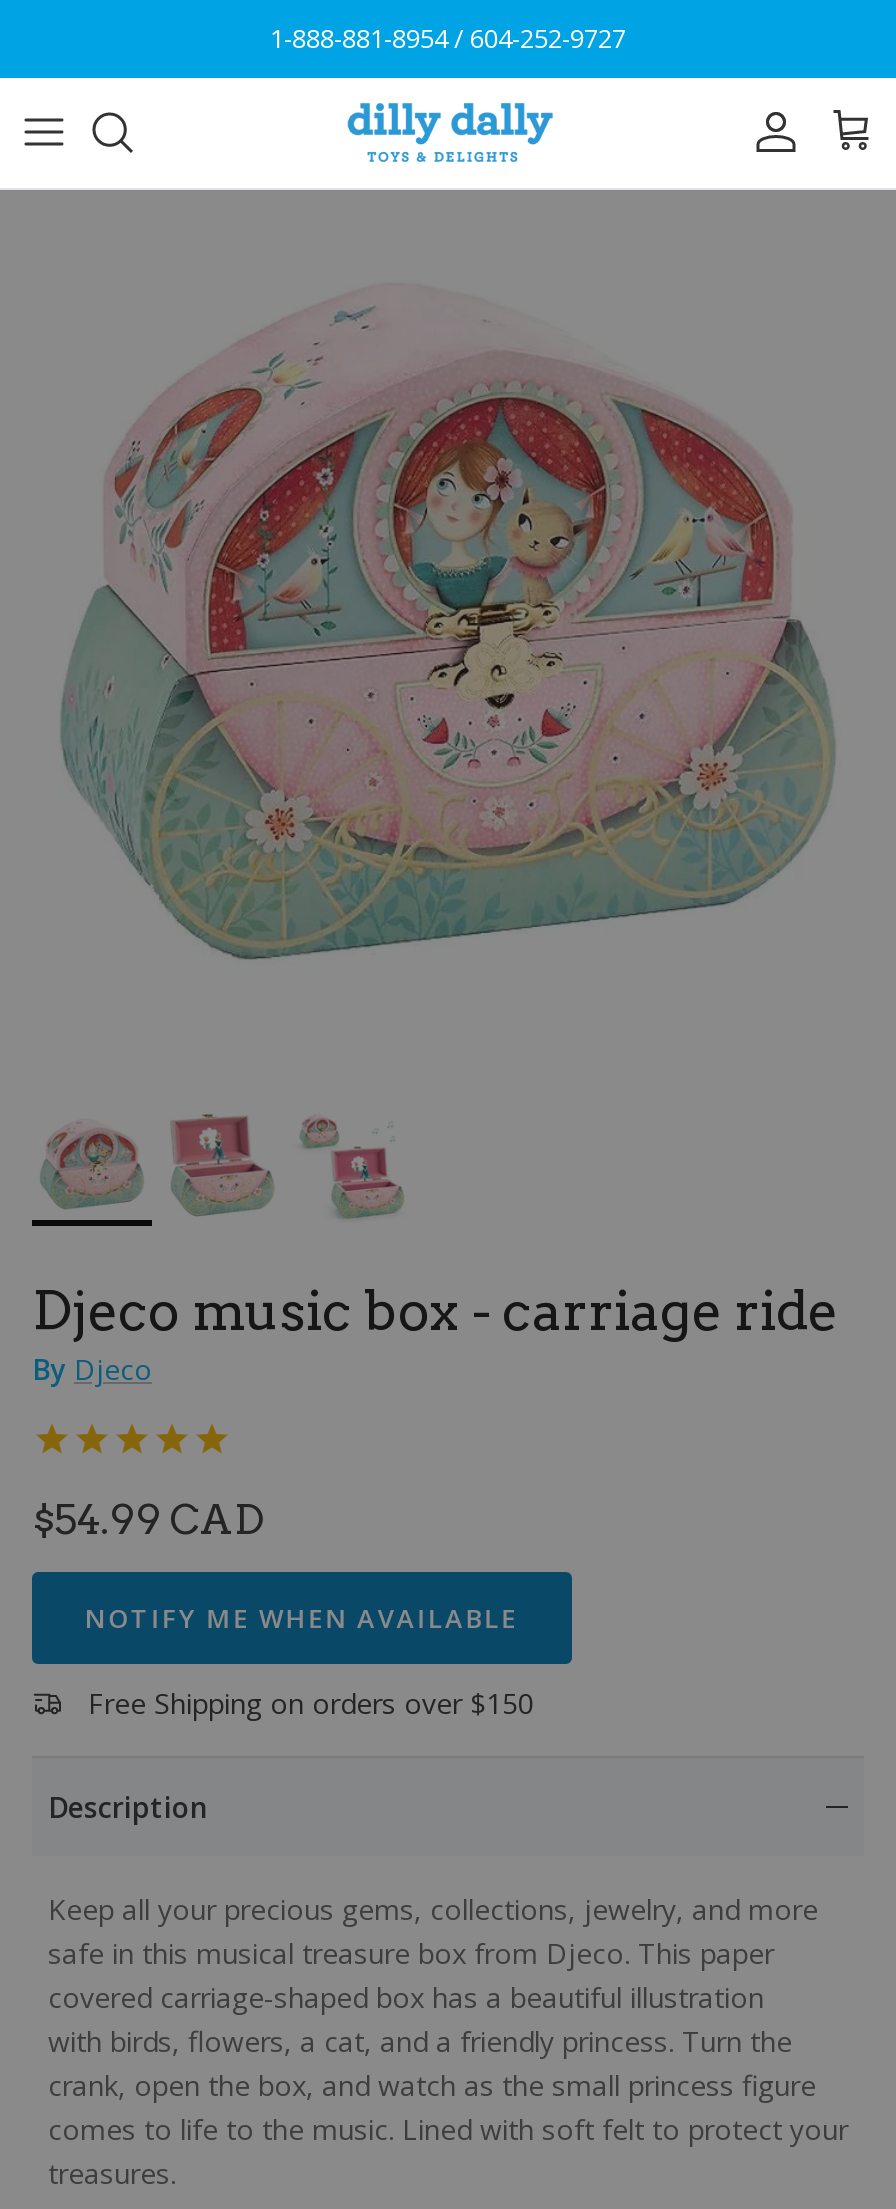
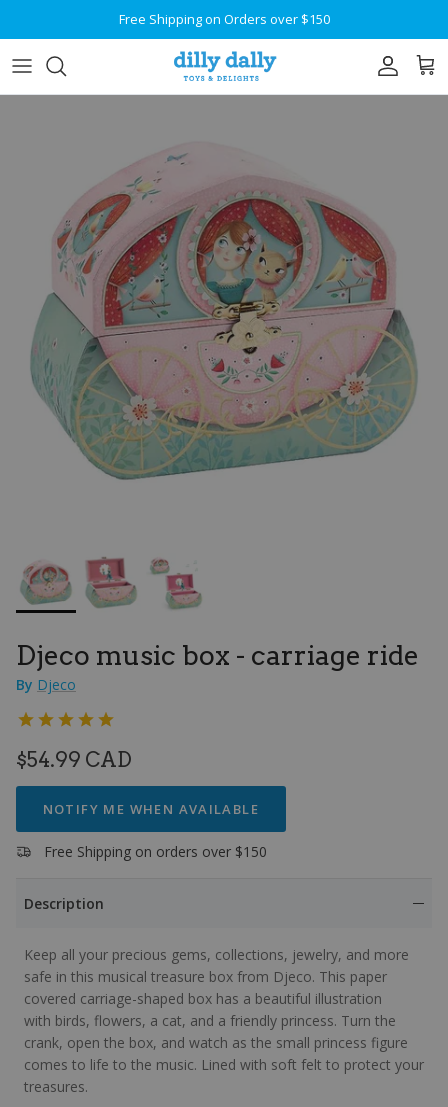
[270,21,626,57] 1-888-881-8954 / 604-252-9727 -> [118,10,329,28] Free Shipping on Orders over $150

